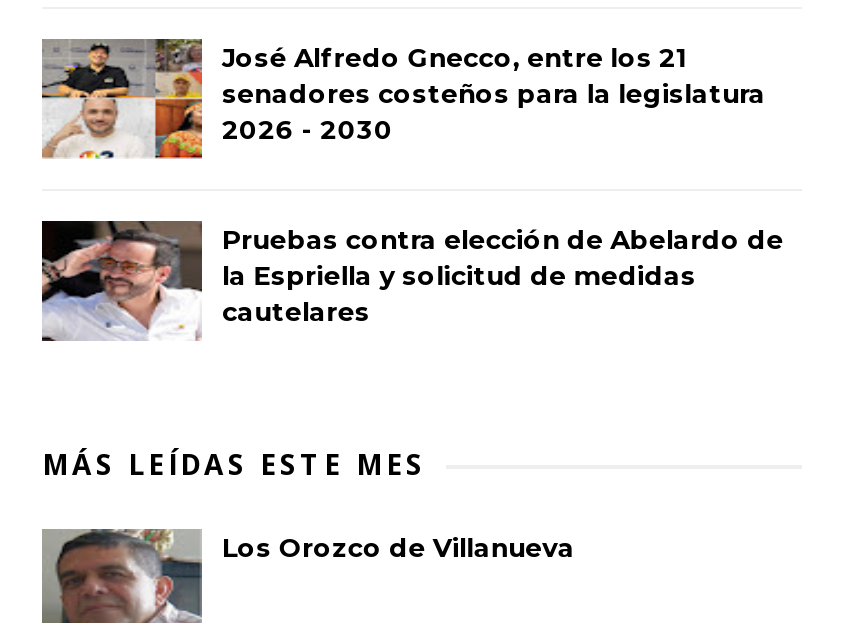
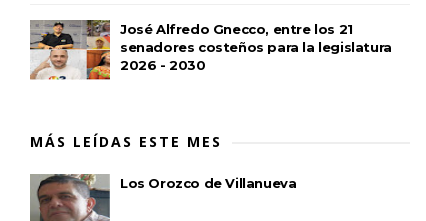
[40,221,784,341] [image] | Pruebas contra elección de Abelardo de | la Espriella y solicitud de medidas | cautelares -> none

